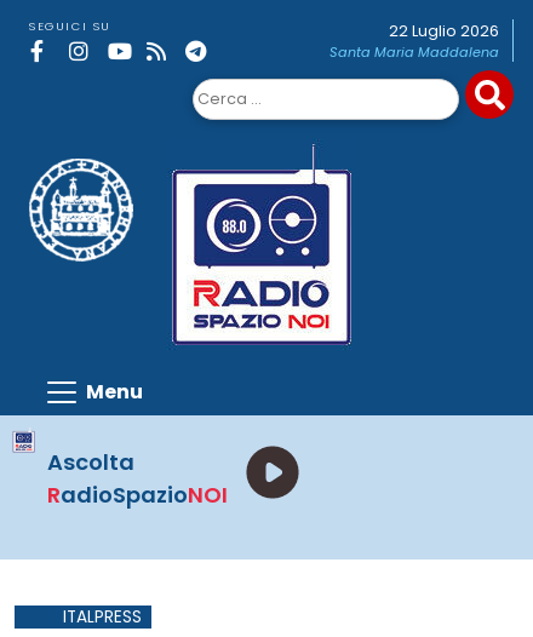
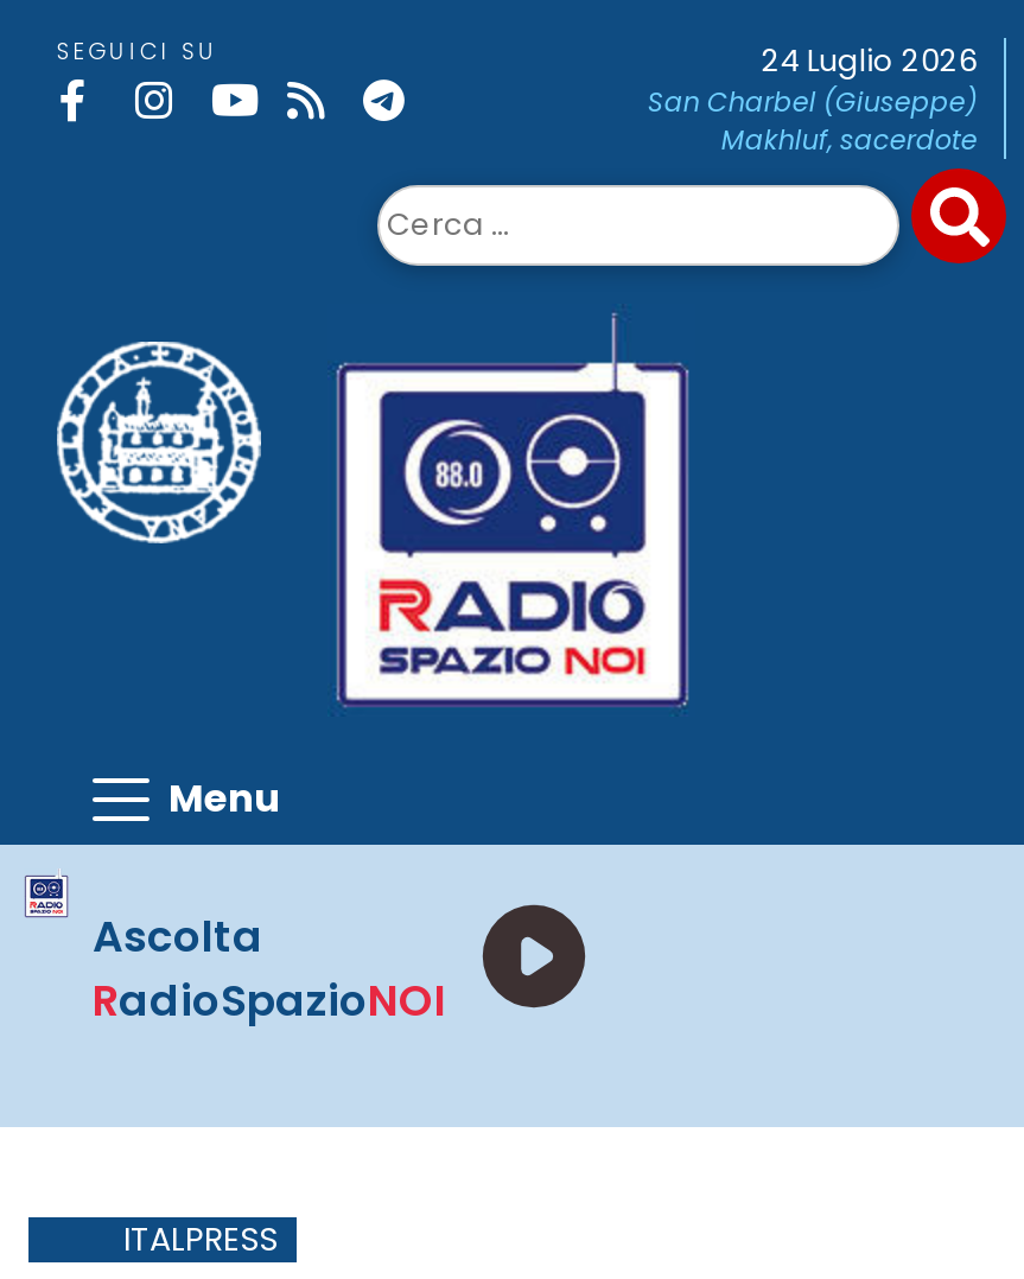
[329,21,499,62] 22 Luglio 2026 | Santa Maria Maddalena -> [647,40,977,159] 24 Luglio 2026 | San Charbel (Giuseppe) | Makhluf, sacerdote

